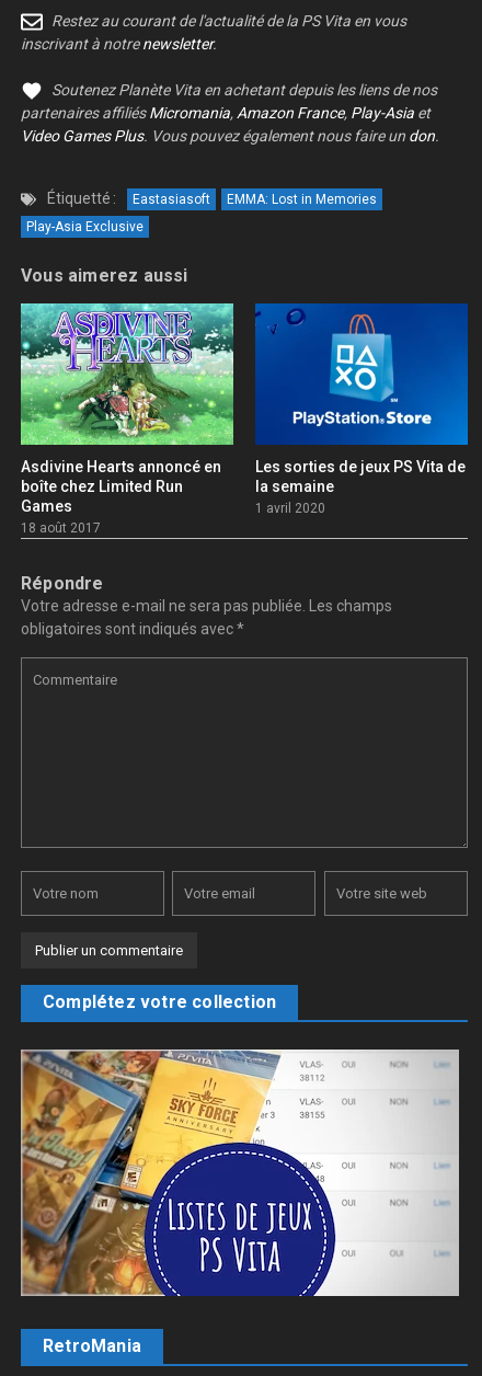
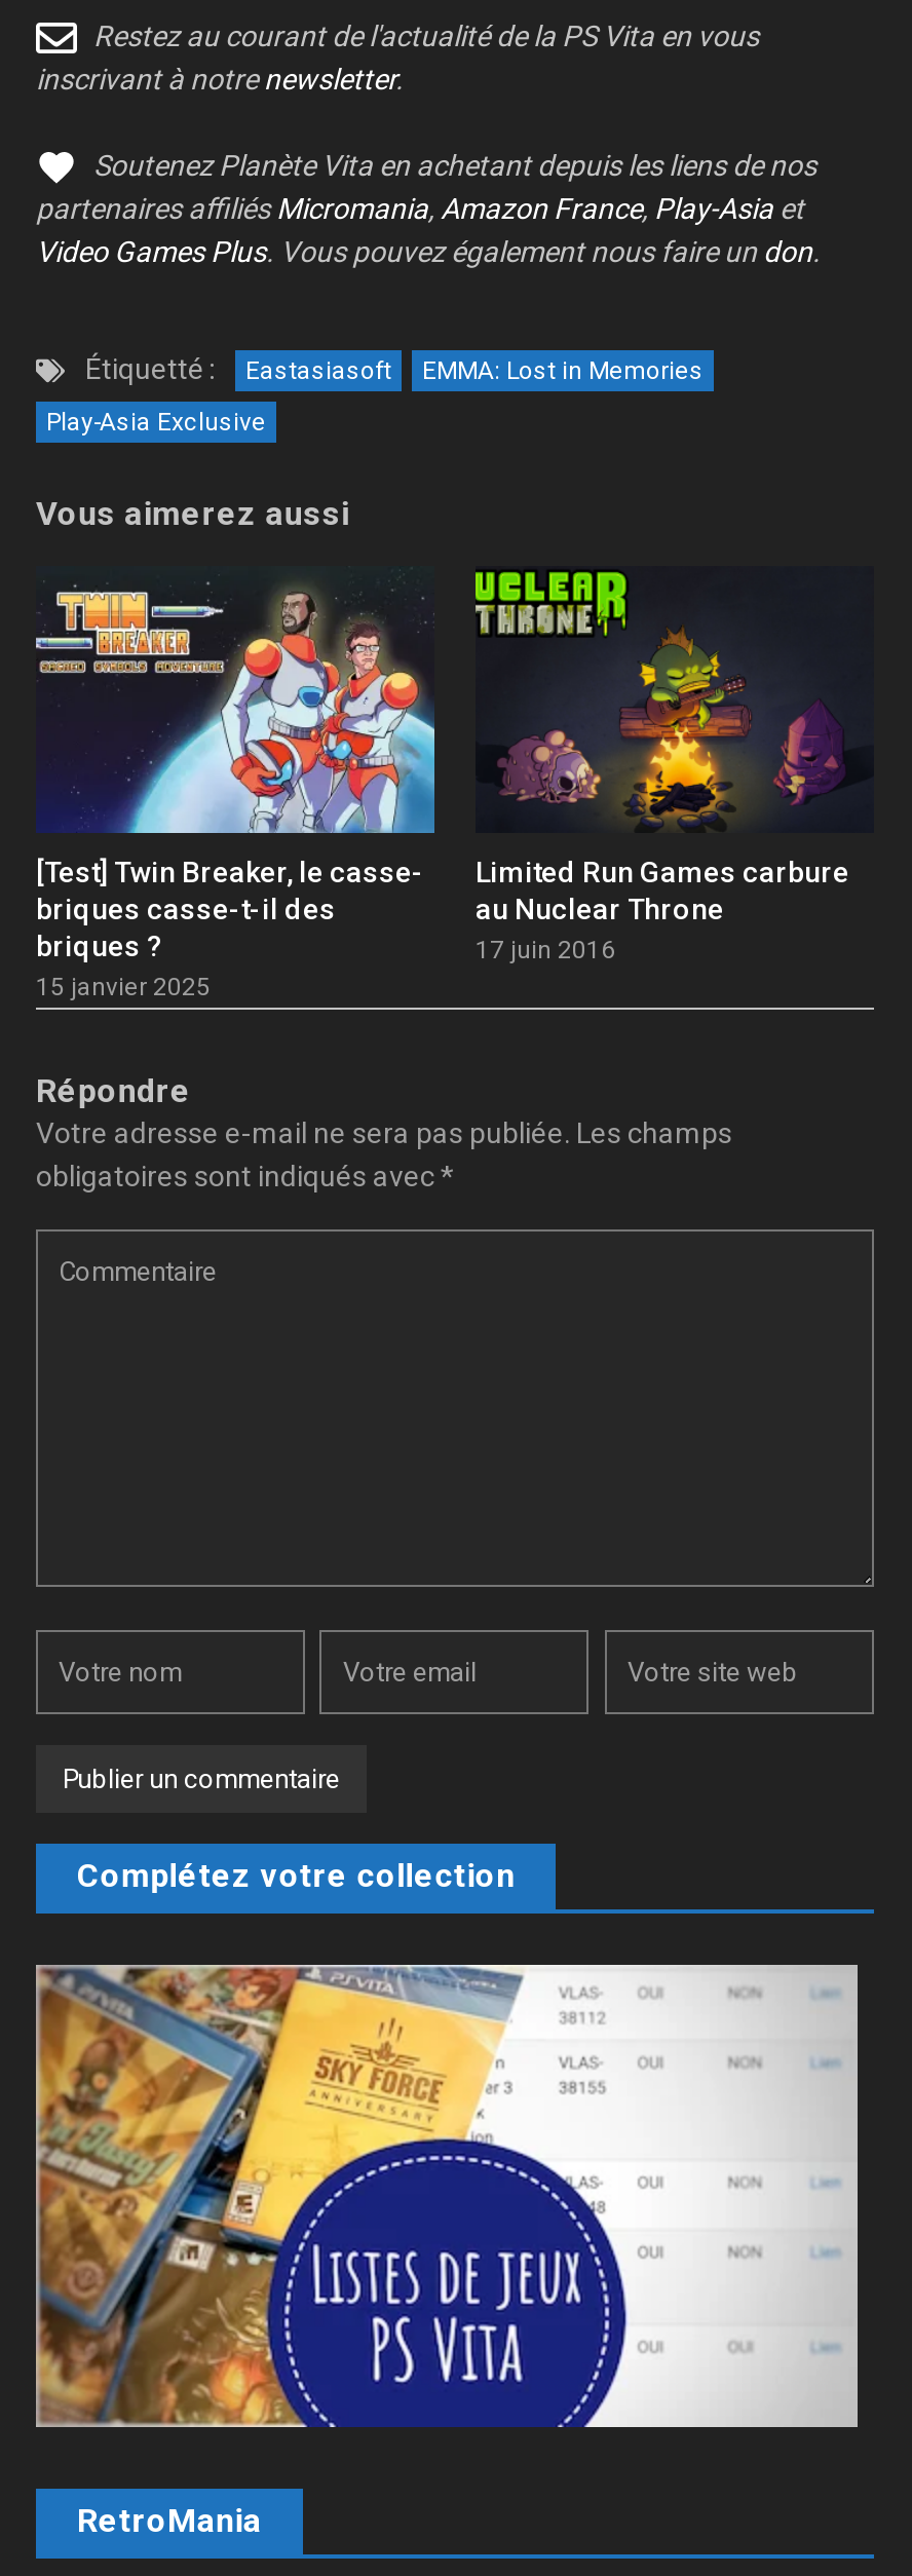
[20,302,234,536] [image] | Asdivine Hearts annoncé en | boîte chez Limited Run | Games | 18 août 2017 -> [34,566,436,1001] [image] | [Test] Twin Breaker, le casse- | briques casse-t-il des | briques ? | 15 janvier 2025
[254,302,469,516] [image] | Les sorties de jeux PS Vita de | la semaine | 1 avril 2020 -> [473,566,874,964] [image] | Limited Run Games carbure | au Nuclear Throne | 17 juin 2016

